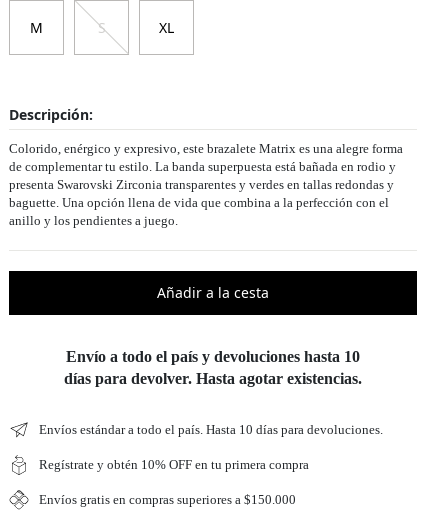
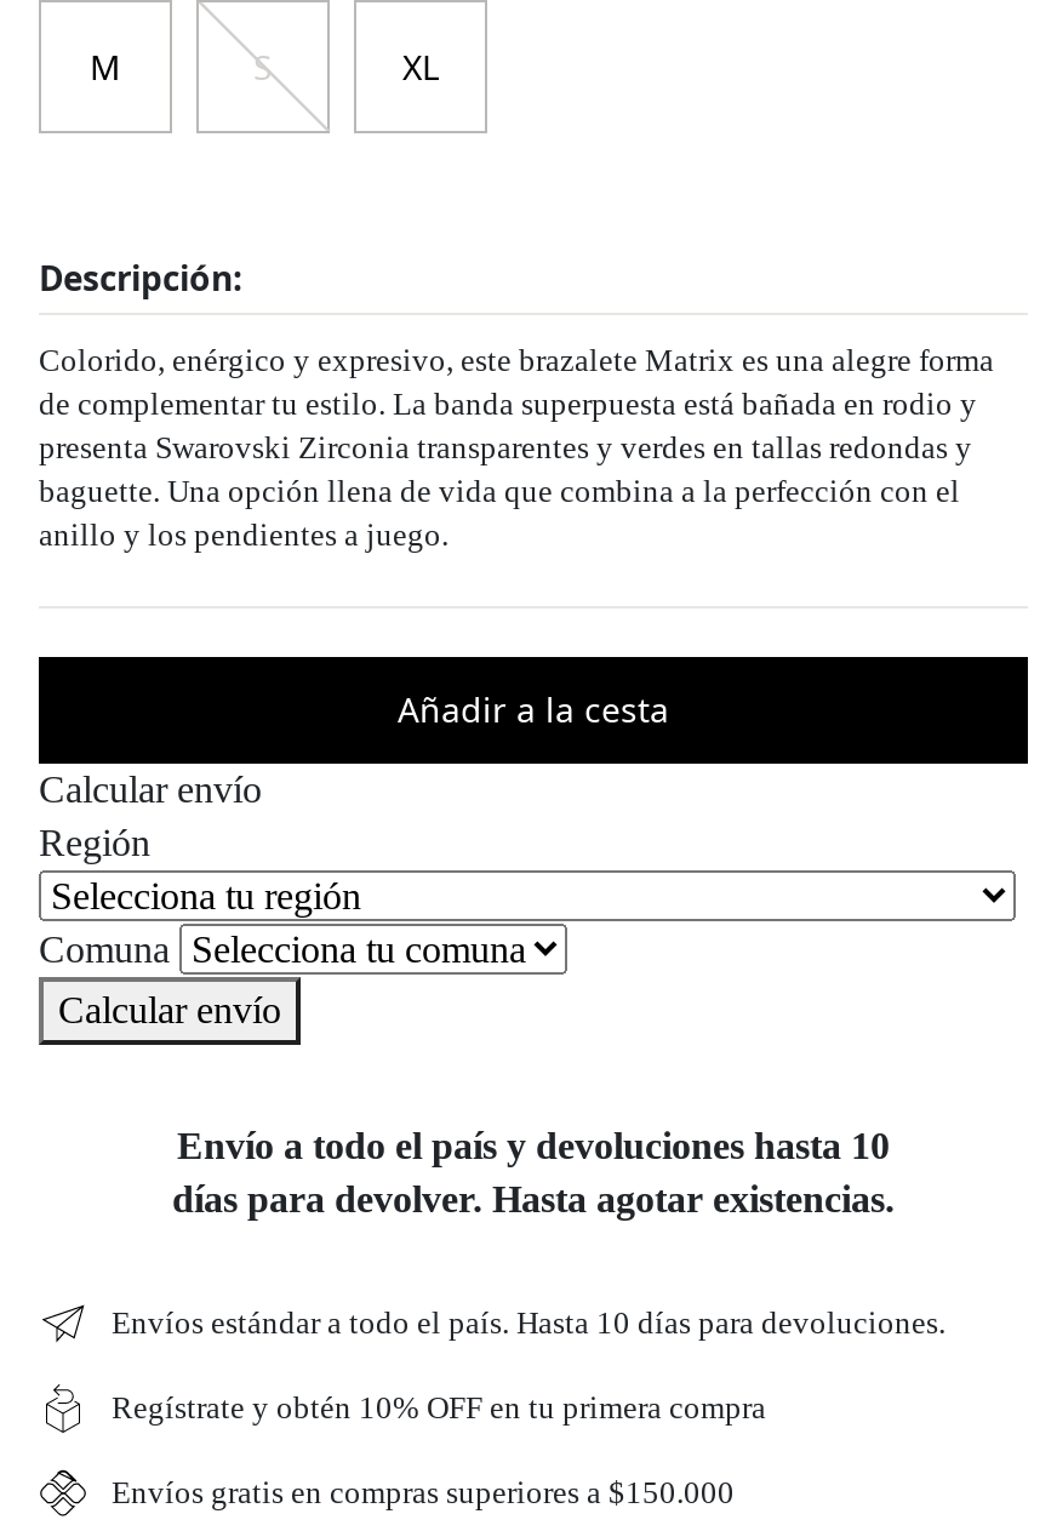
none -> [39,768,281,1030] Calcular envío | Región | Comuna | Calcular envío

